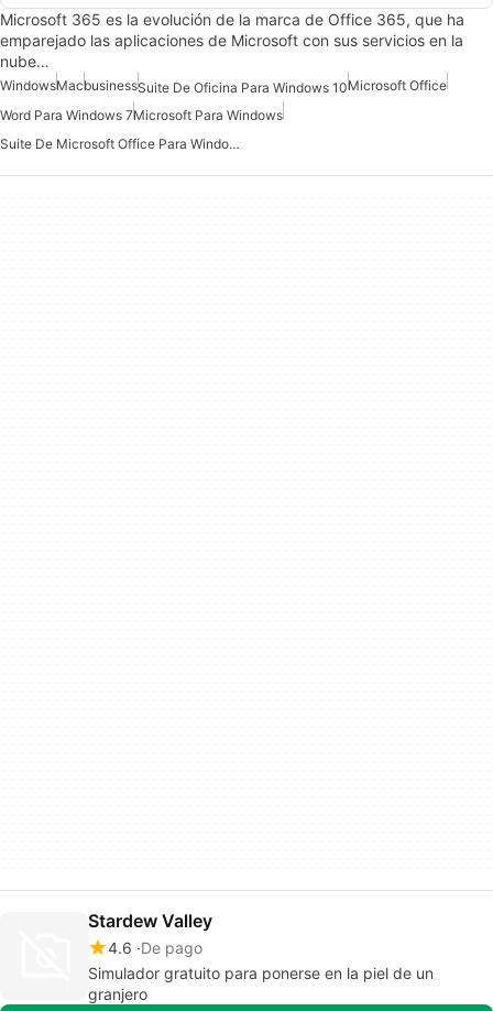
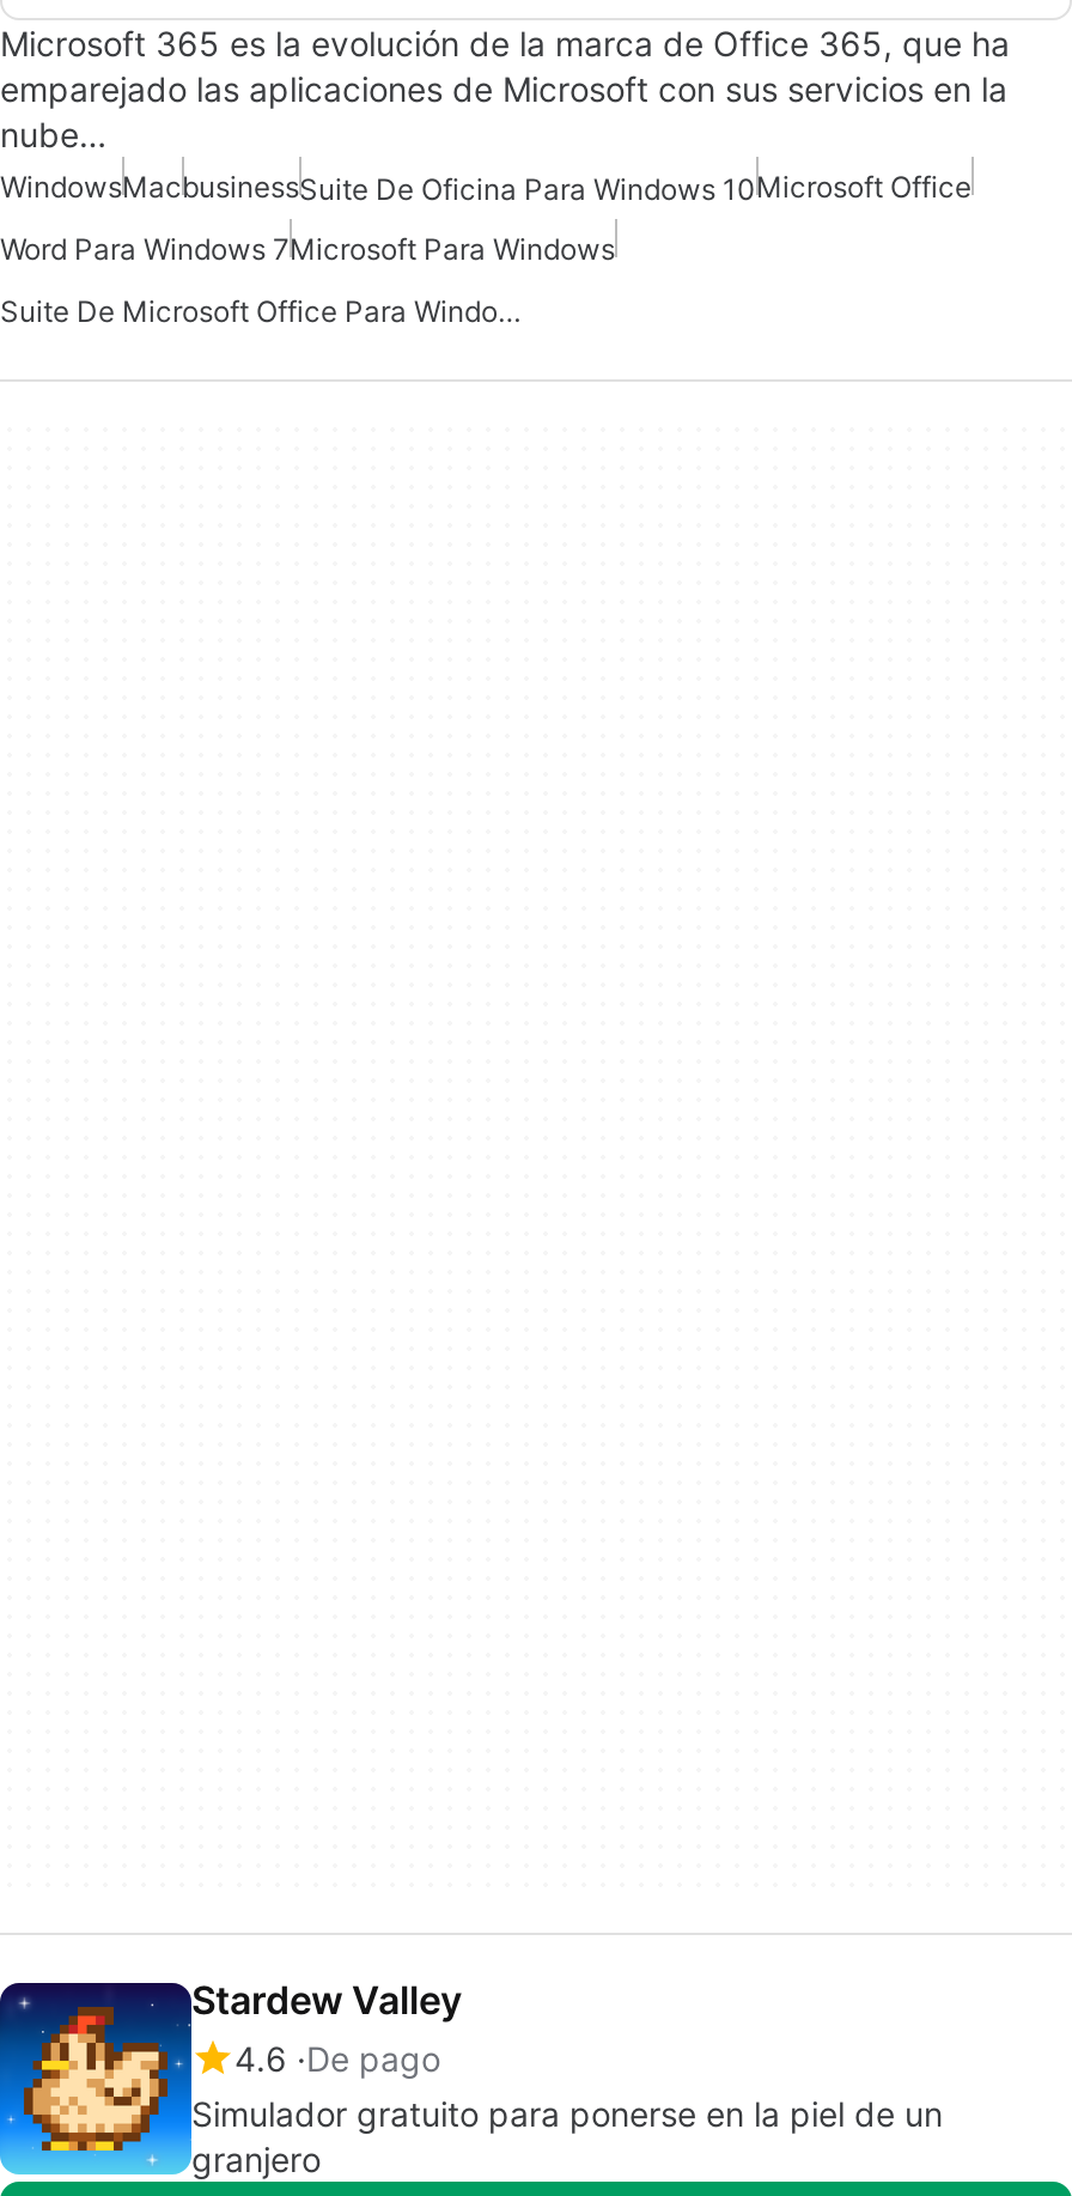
none -> [7,1981,194,2177] [image]

